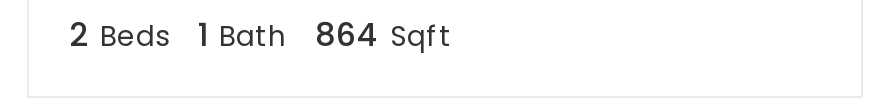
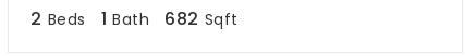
[69,12,452,58] 2 Beds 1 Bath 864 Sqft -> [30,6,238,31] 2 Beds 1 Bath 682 Sqft

